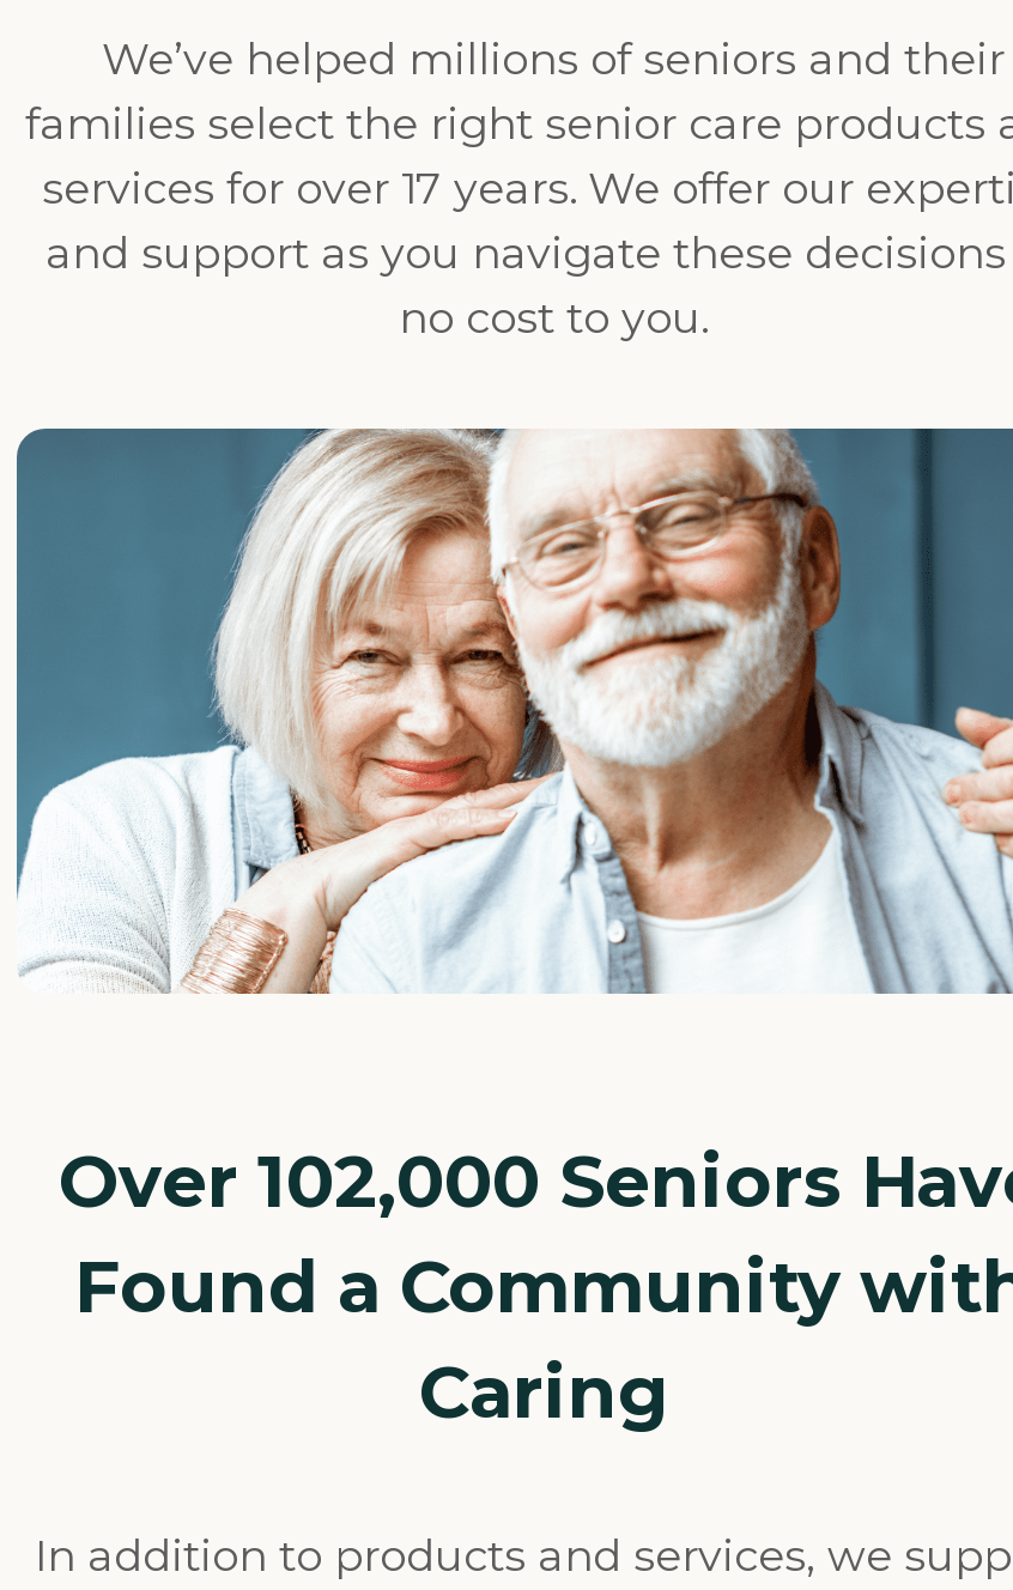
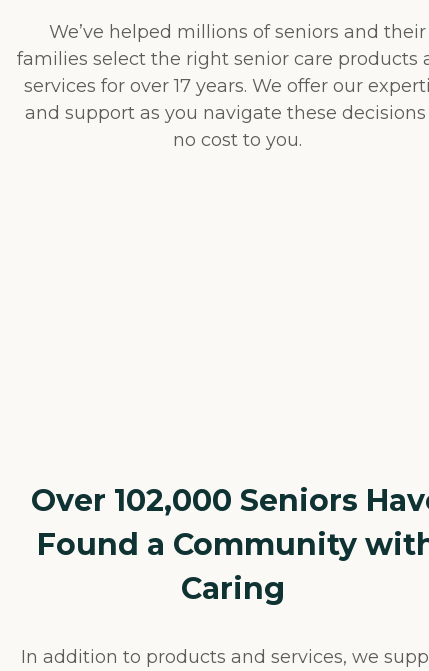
[14,426,1006,996] [image] -> none

